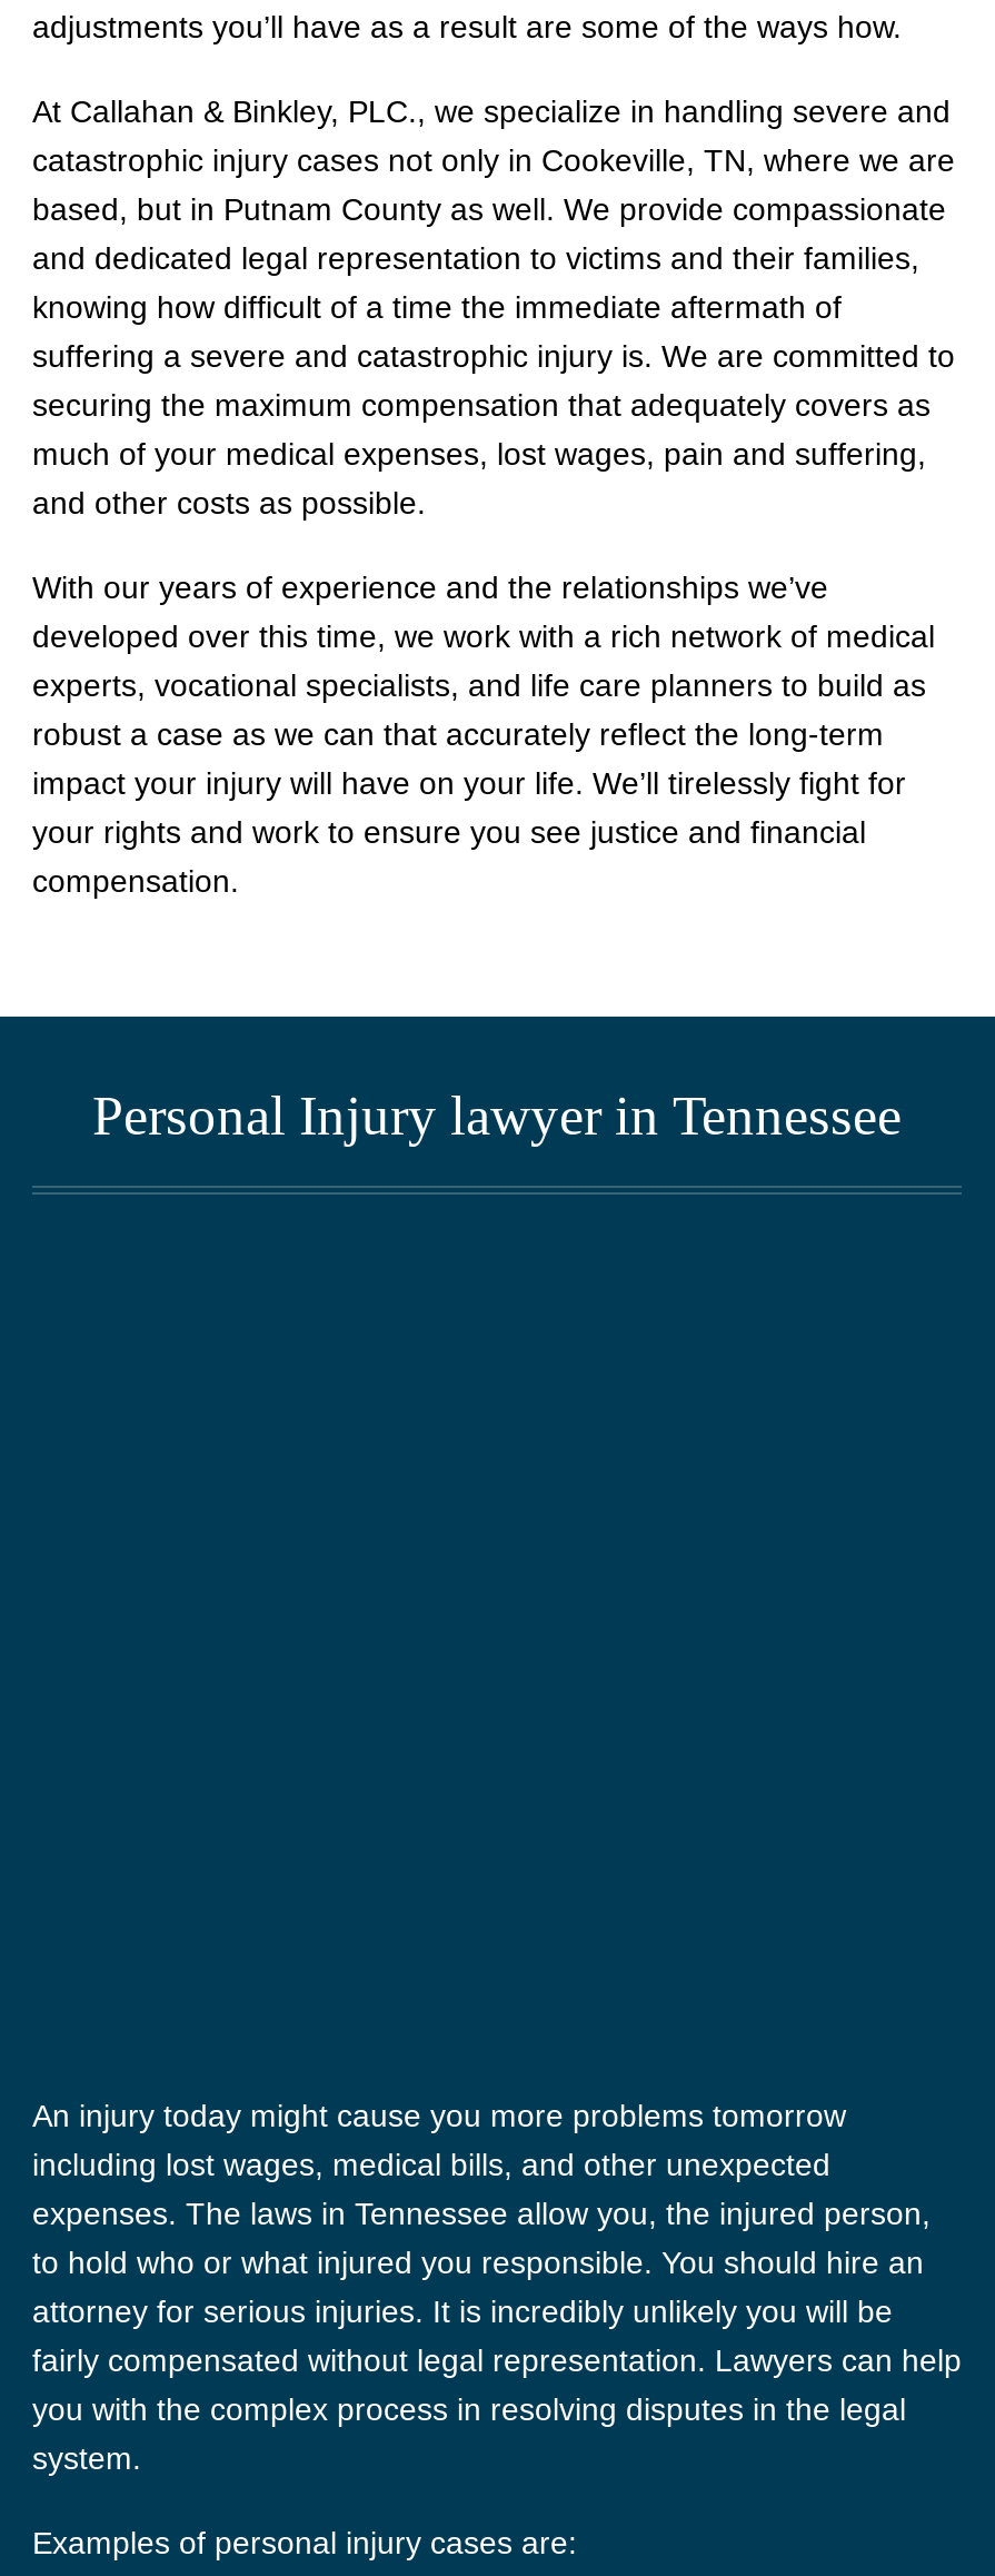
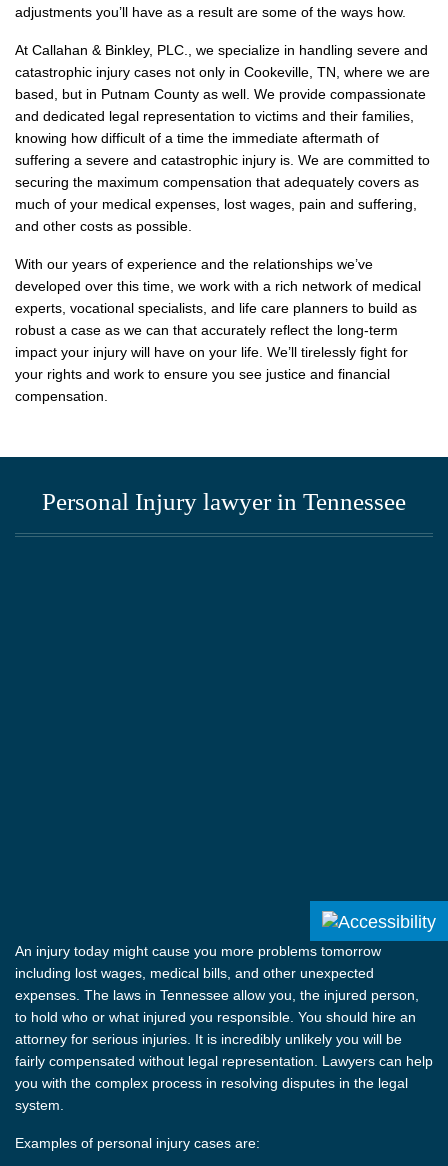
none -> [309,900,445,942] [image]

